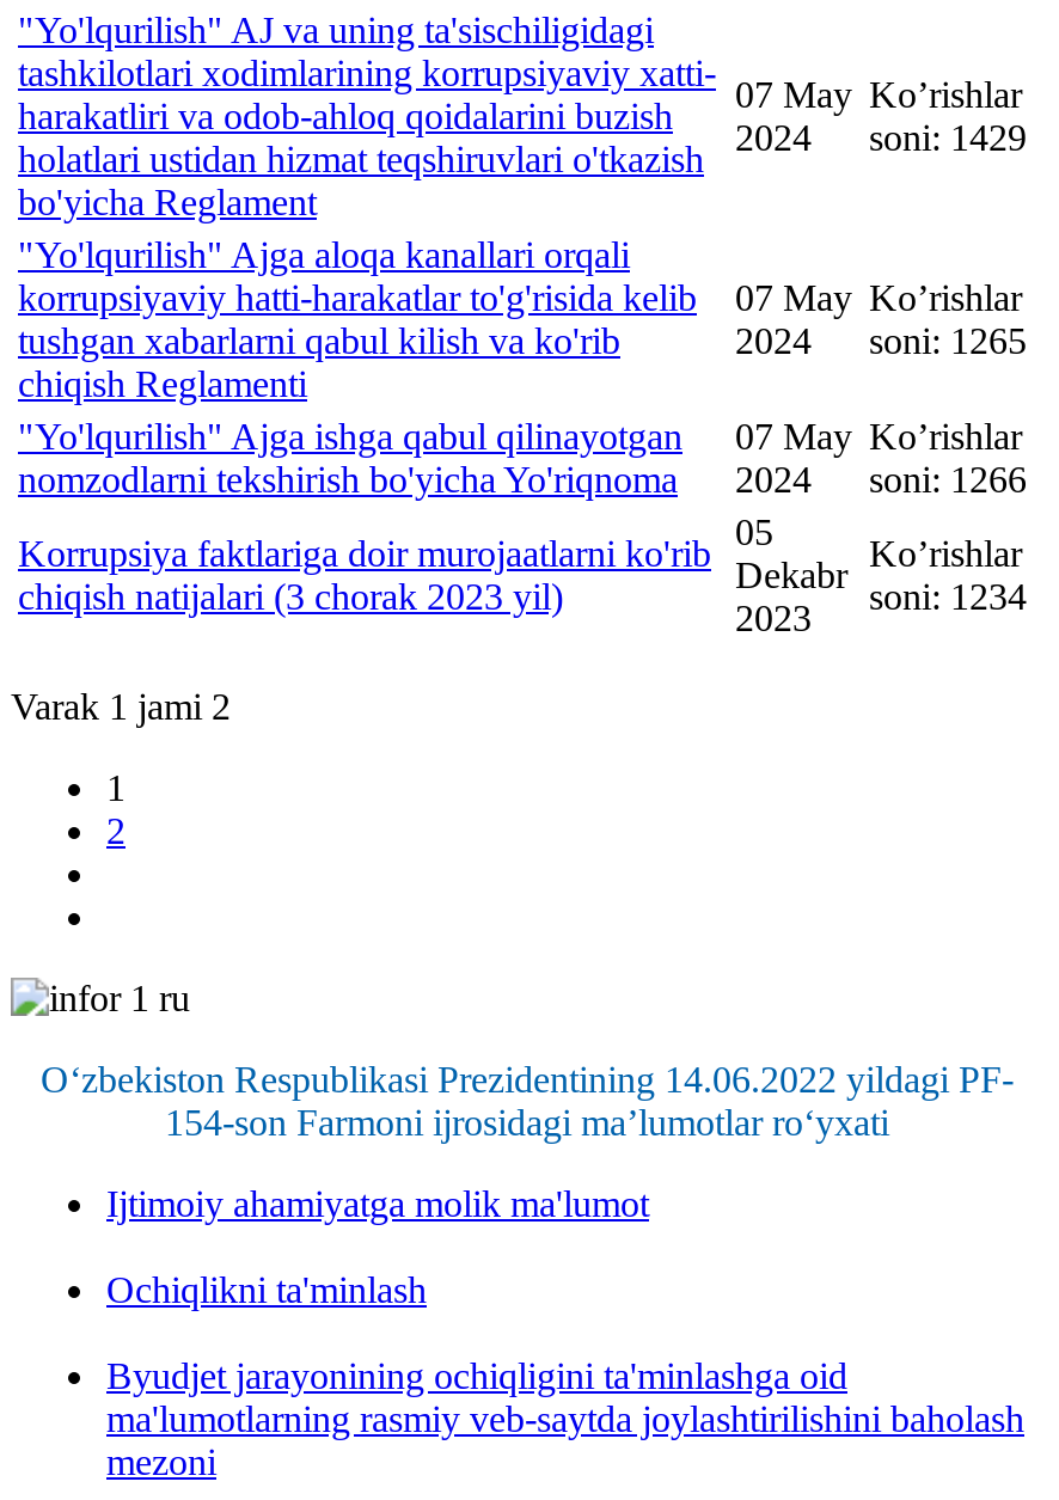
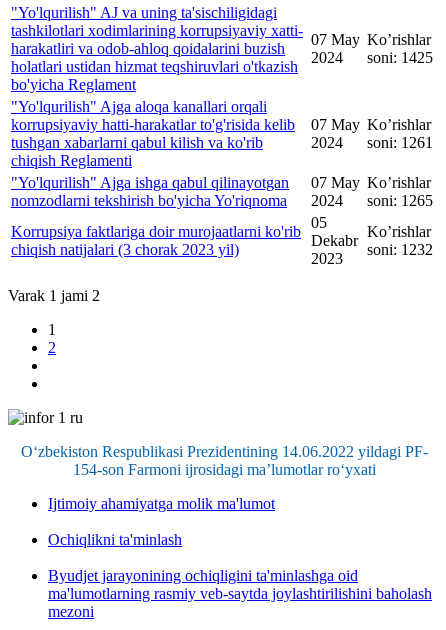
[735,116,1027,157] 2024 soni: 1429 -> [311,49,433,66] 2024 soni: 1425
[735,319,1027,360] 2024 soni: 1265 -> [311,134,433,151] 2024 soni: 1261
[18,458,1027,499] nomzodlarni tekshirish bo'yicha Yo'riqnoma 2024 soni: 1266 -> [11,192,433,209] nomzodlarni tekshirish bo'yicha Yo'riqnoma 2024 soni: 1265
[869,575,1027,616] soni: 1234 -> [367,241,433,258] soni: 1232

